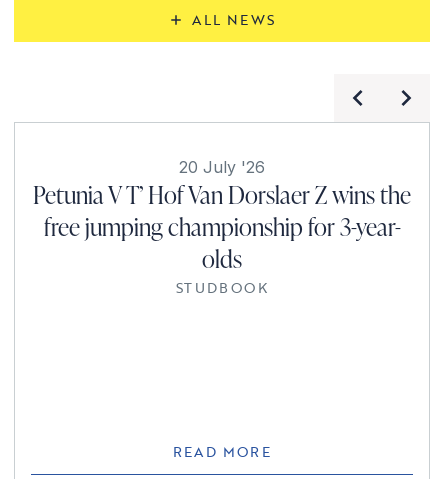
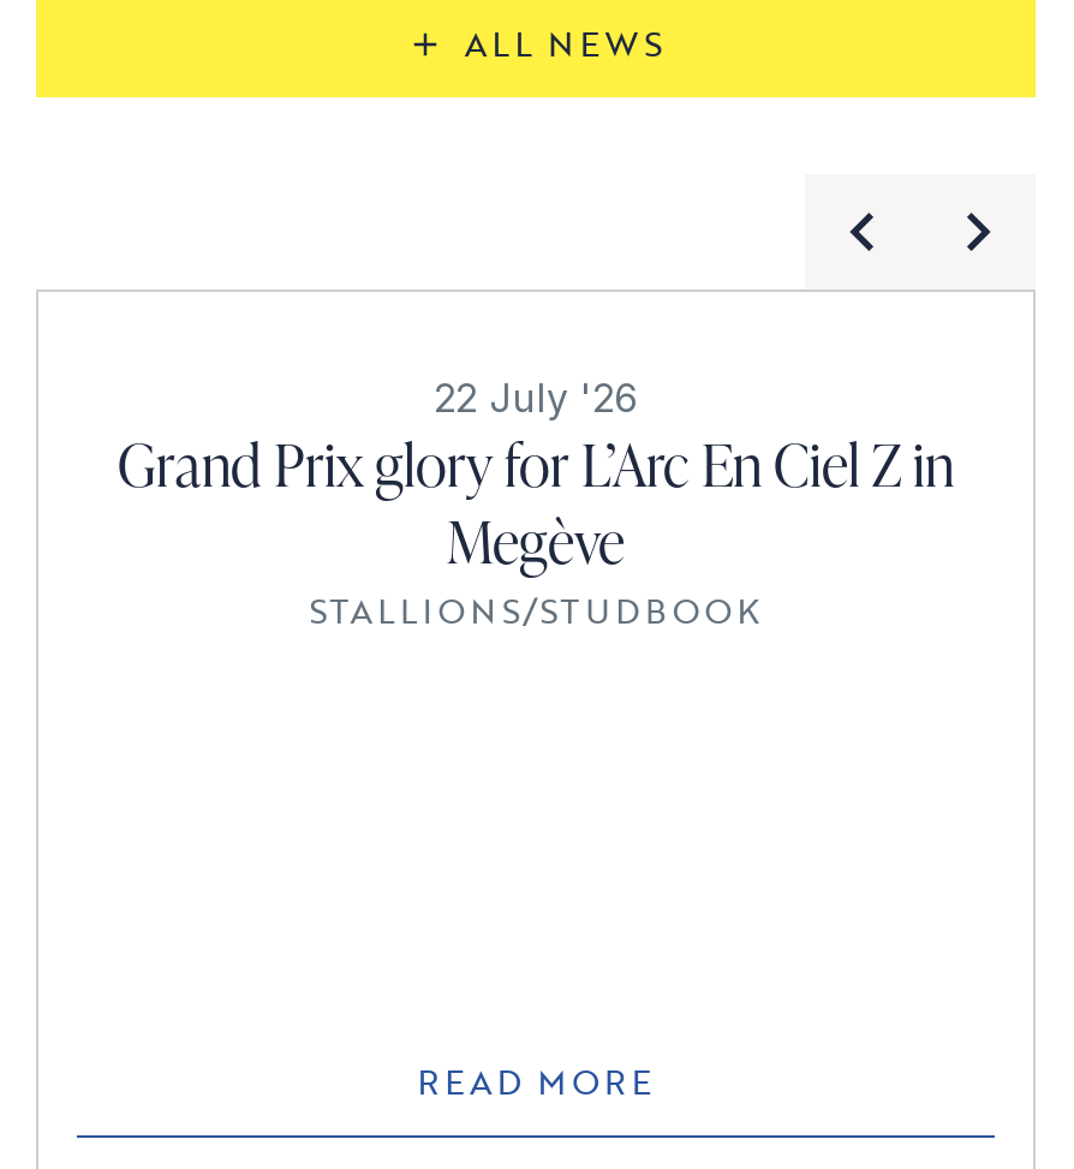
[33,157,411,298] 20 July '26 | Petunia V T’ Hof Van Dorslaer Z wins the | free jumping championship for 3-year- | olds | STUDBOOK -> [118,374,954,636] 22 July '26 | Grand Prix glory for L’Arc En Ciel Z in | Megève | STALLIONS/STUDBOOK

